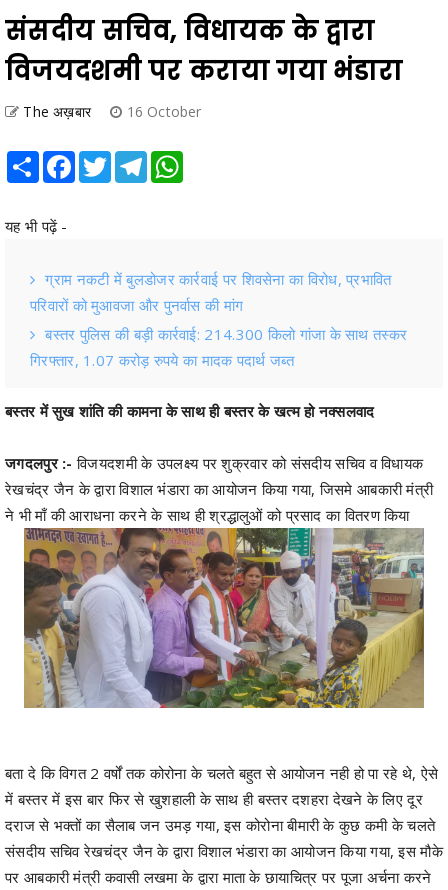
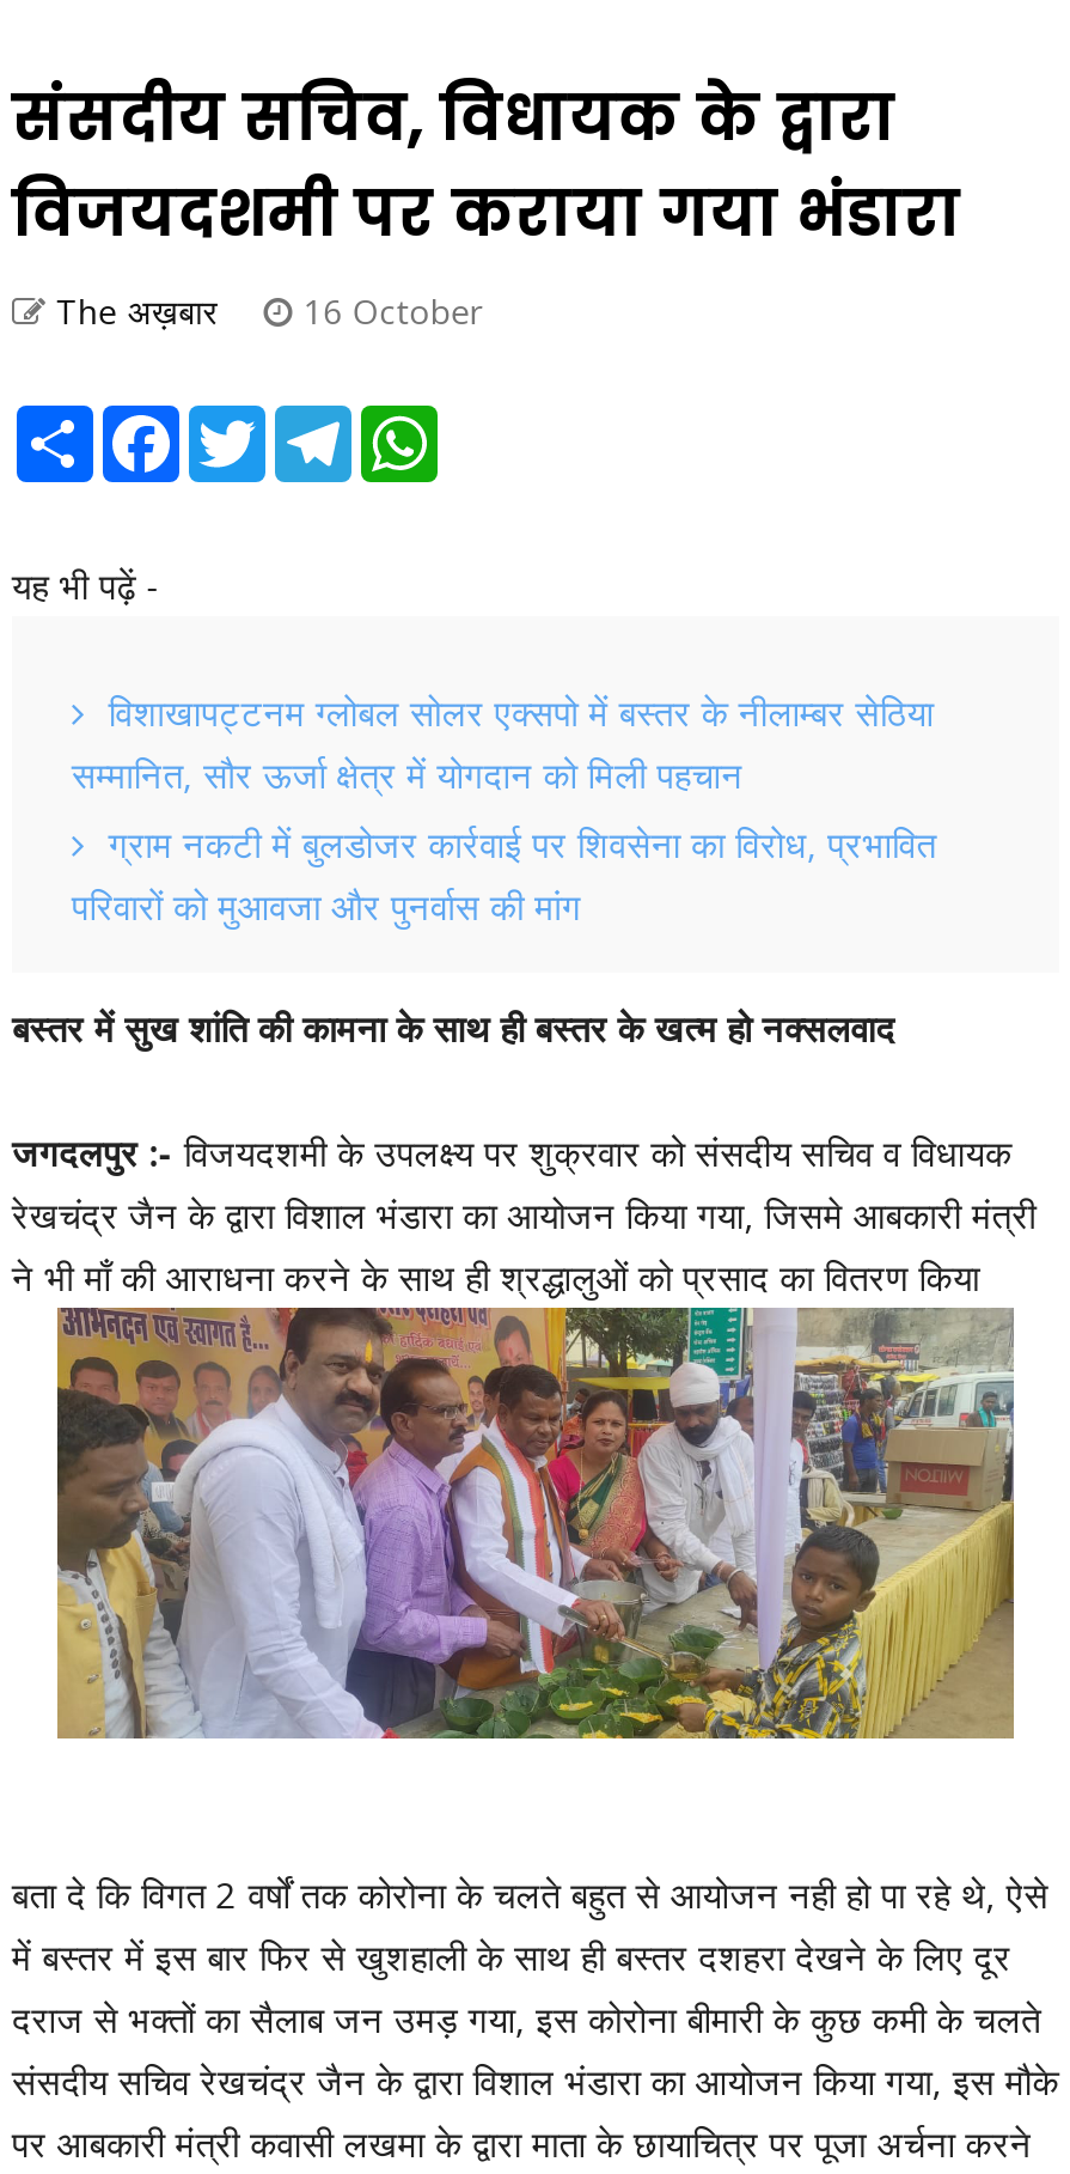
none -> [72,687,934,798] विशाखापट्टनम ग्लोबल सोलर एक्सपो में बस्तर के नीलाम्बर सेठिया | सम्मानित, सौर ऊर्जा क्षेत्र में योगदान को मिली पहचान
moved [30,269,392,315] -> [72,819,936,929]: ग्राम नकटी में बुलडोजर कार्रवाई पर शिवसेना का विरोध, प्रभावित | परिवारों को मुआवजा और पुनर्वास की मांग
[30,324,407,370] बस्तर पुलिस की बड़ी कार्रवाई: 214.300 किलो गांजा के साथ तस्कर | गिरफ्तार, 1.07 करोड़ रुपये का मादक पदार्थ जब्त -> none

